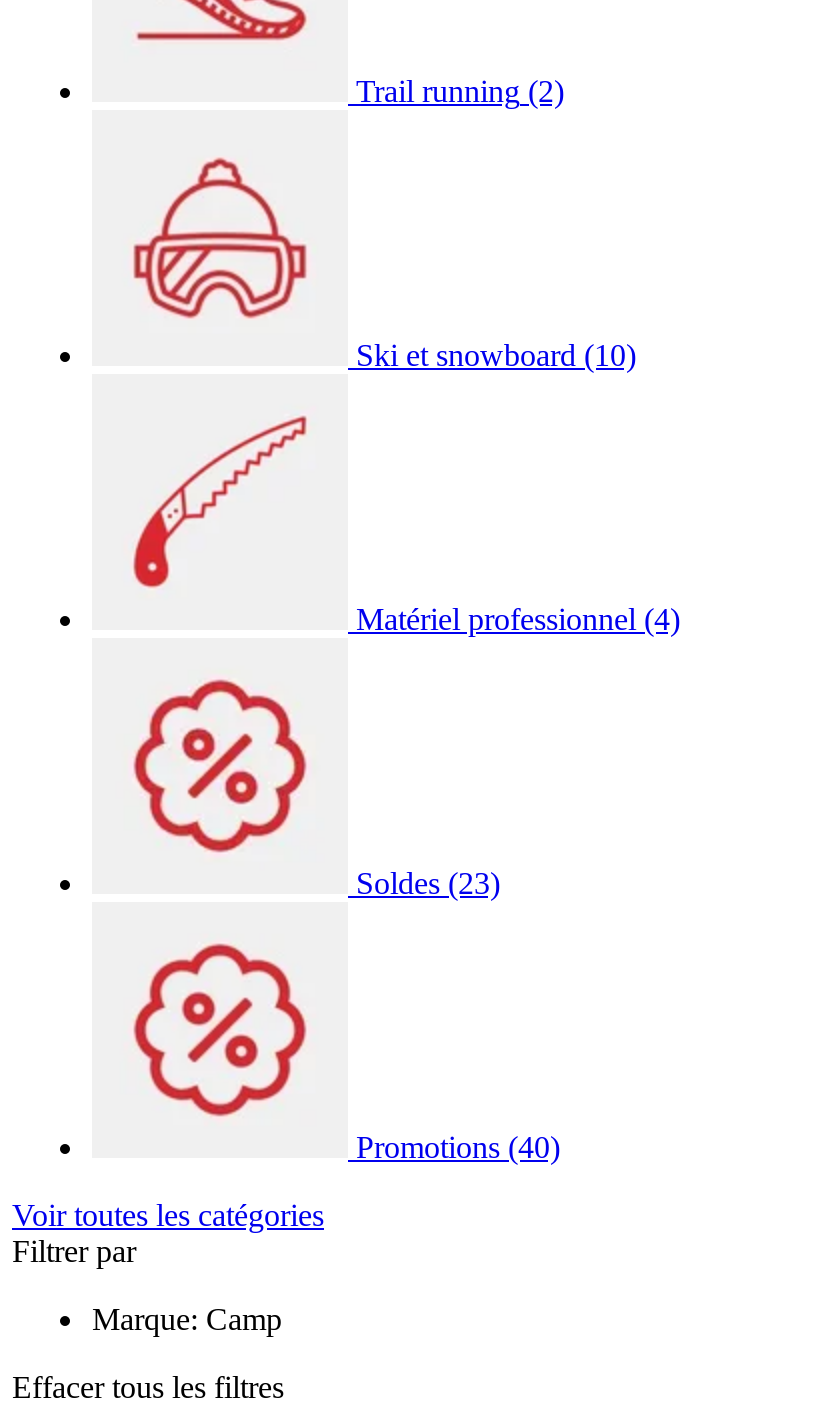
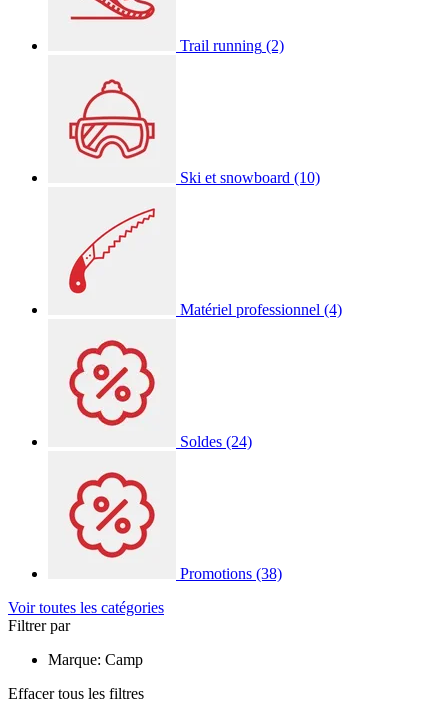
[356,865,500,899] Soldes (23) -> [180,433,252,450] Soldes (24)
[356,1129,560,1163] Promotions (40) -> [180,565,282,582] Promotions (38)

